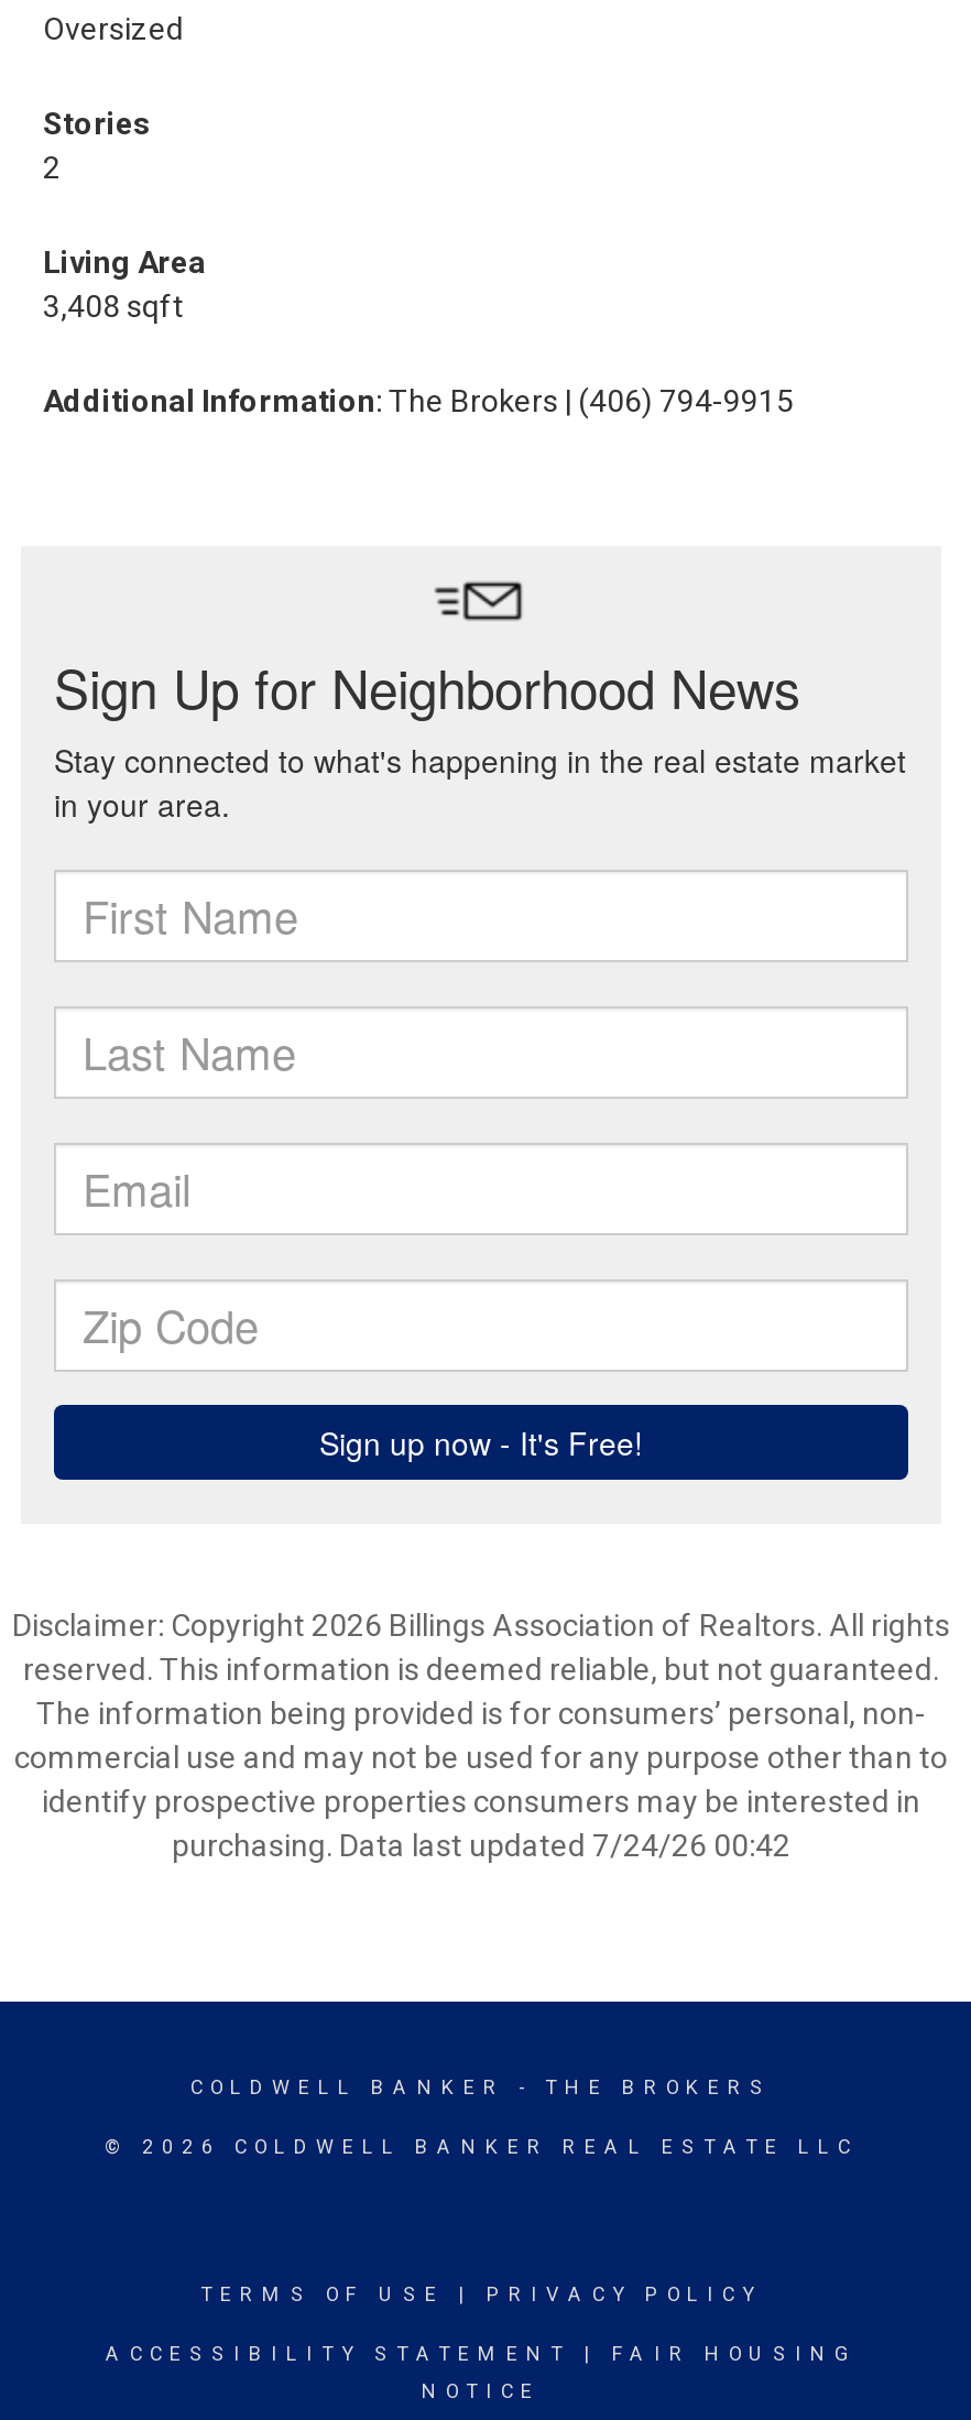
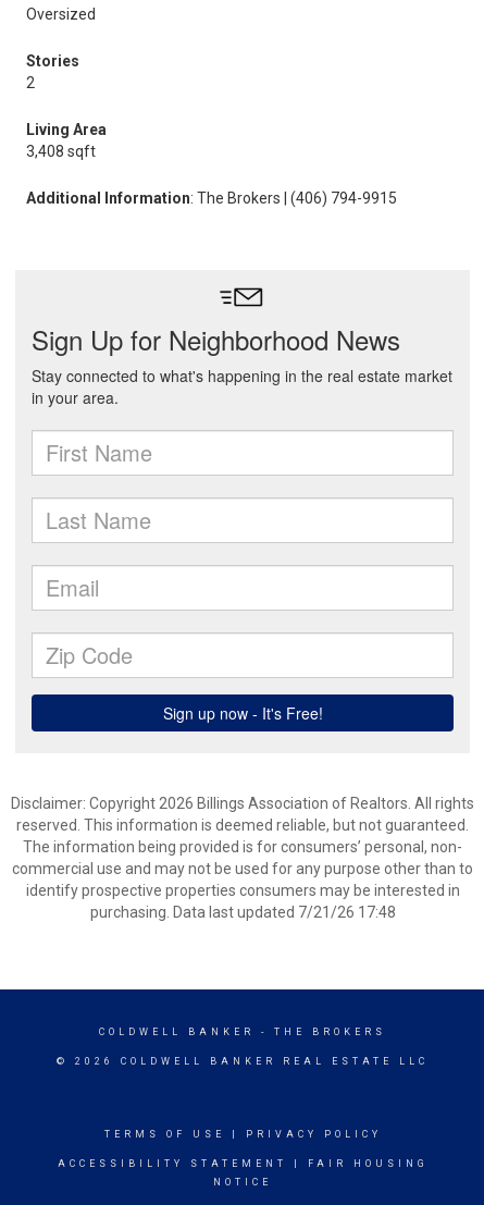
[172,1828,790,1863] purchasing. Data last updated 7/24/26 00:42 -> [90,903,395,921] purchasing. Data last updated 7/21/26 17:48

